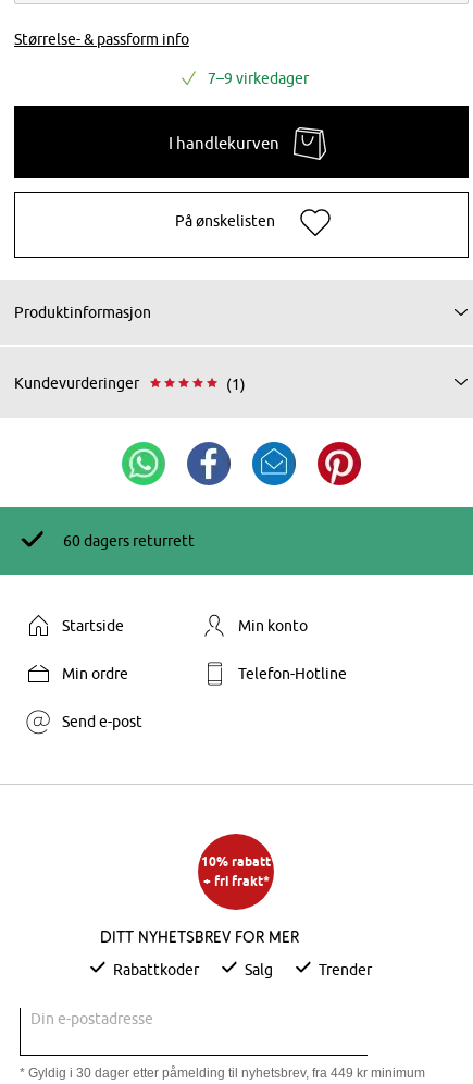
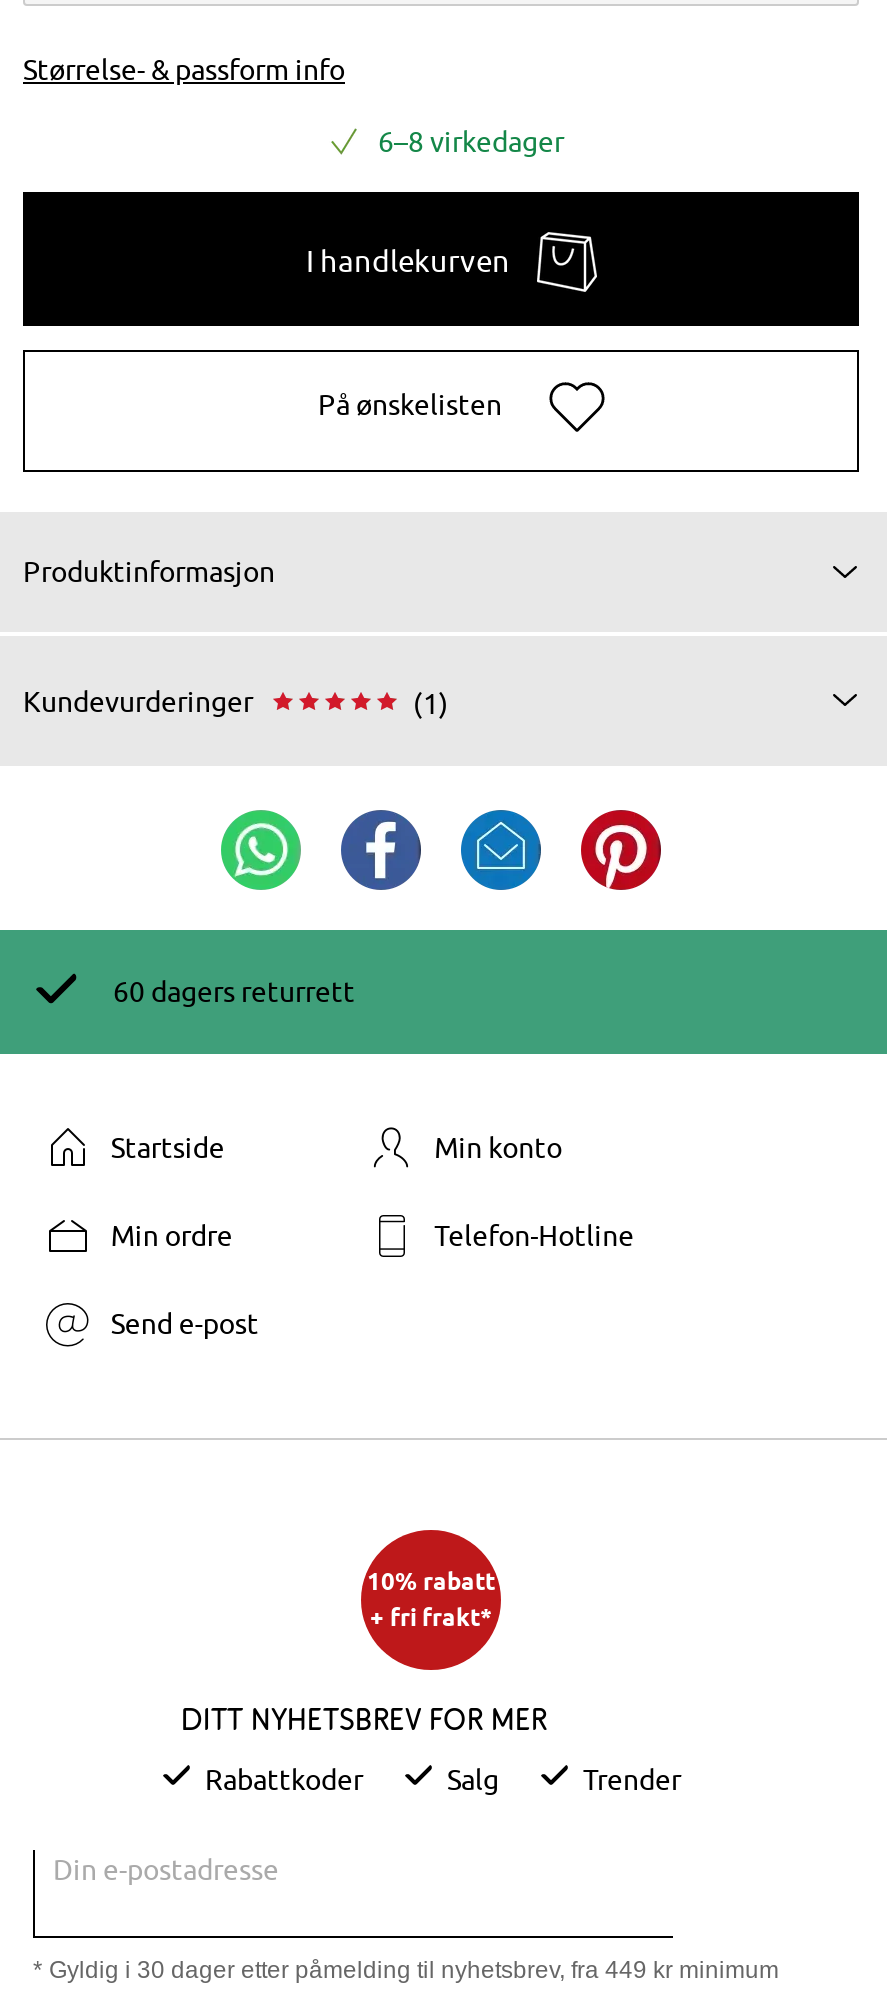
[207,69,308,87] 7–9 virkedager -> [378,125,564,157] 6–8 virkedager

